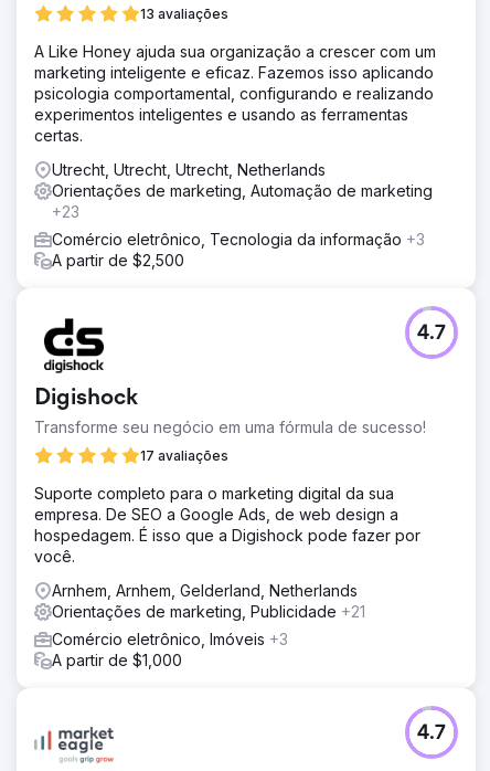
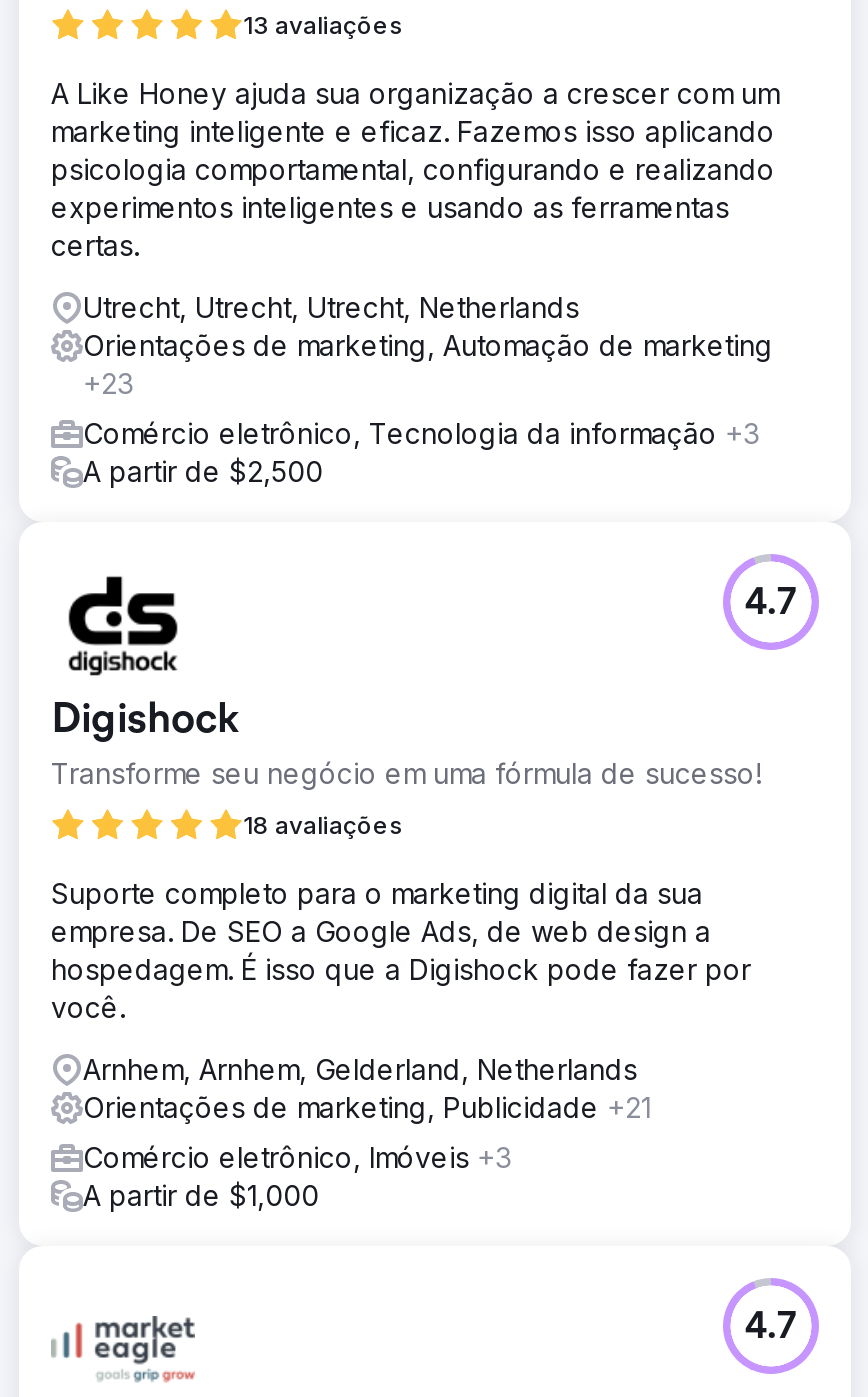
[140,447,228,464] 17 avaliações -> [243,810,403,840] 18 avaliações

